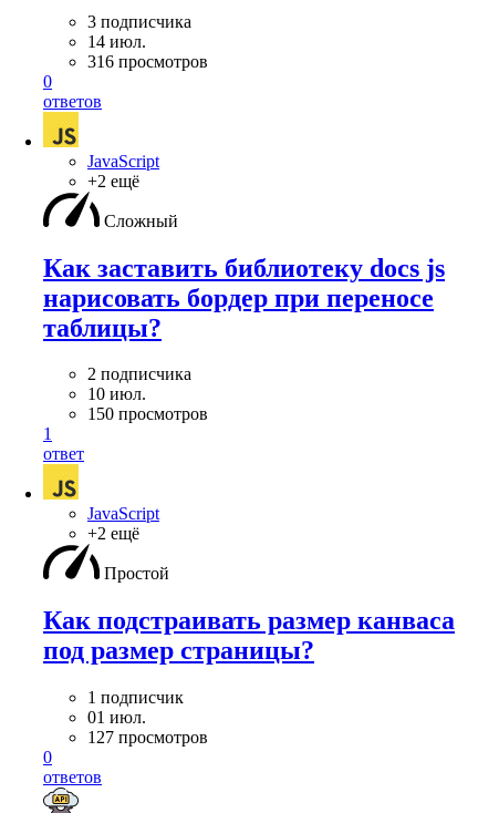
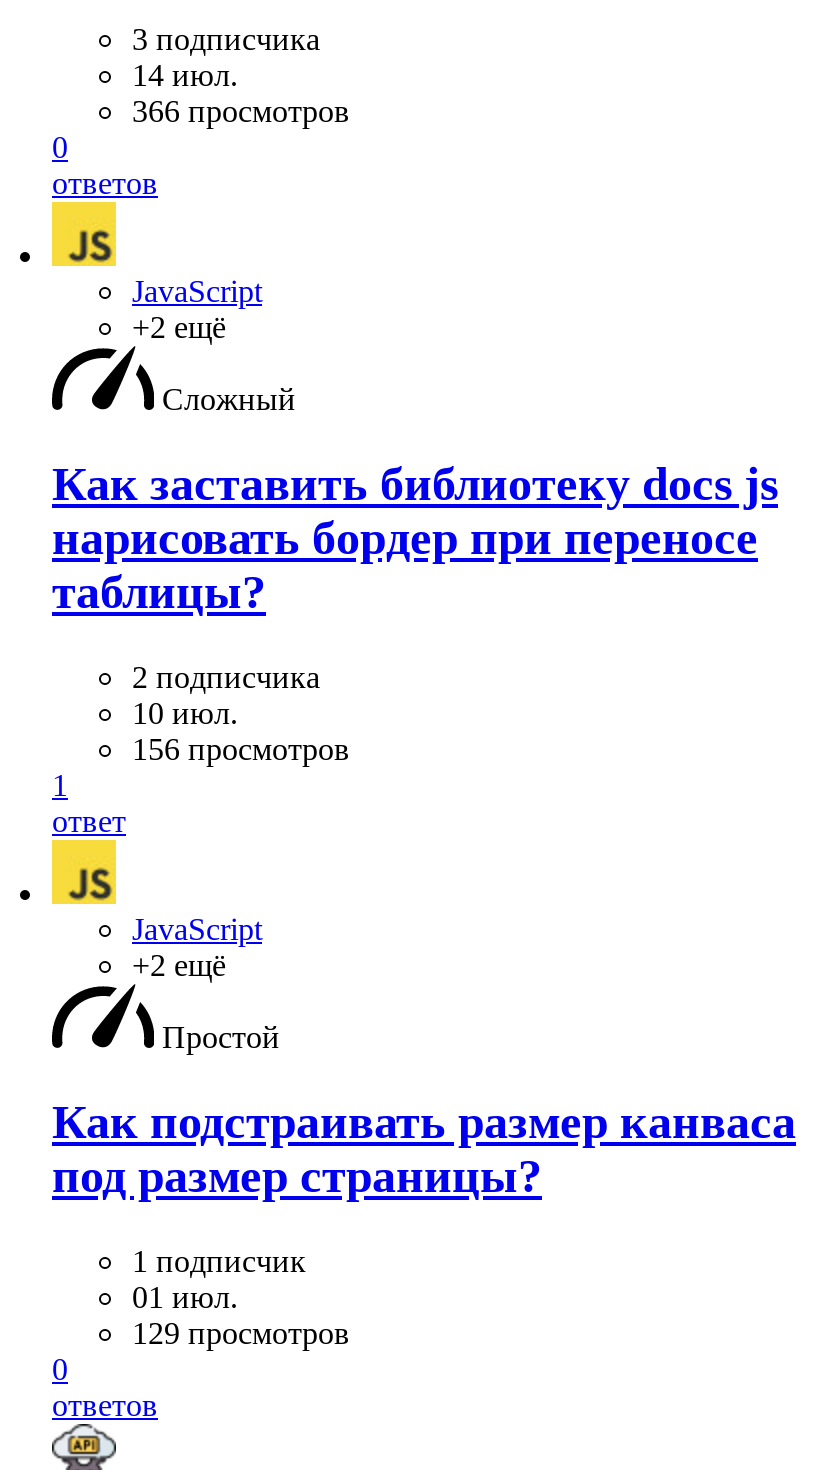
[87,52,208,70] 316 просмотров -> [132,95,350,129] 366 просмотров
[87,405,208,424] 150 просмотров -> [132,733,350,767] 156 просмотров
[87,728,208,747] 127 просмотров -> [132,1316,350,1350] 129 просмотров

